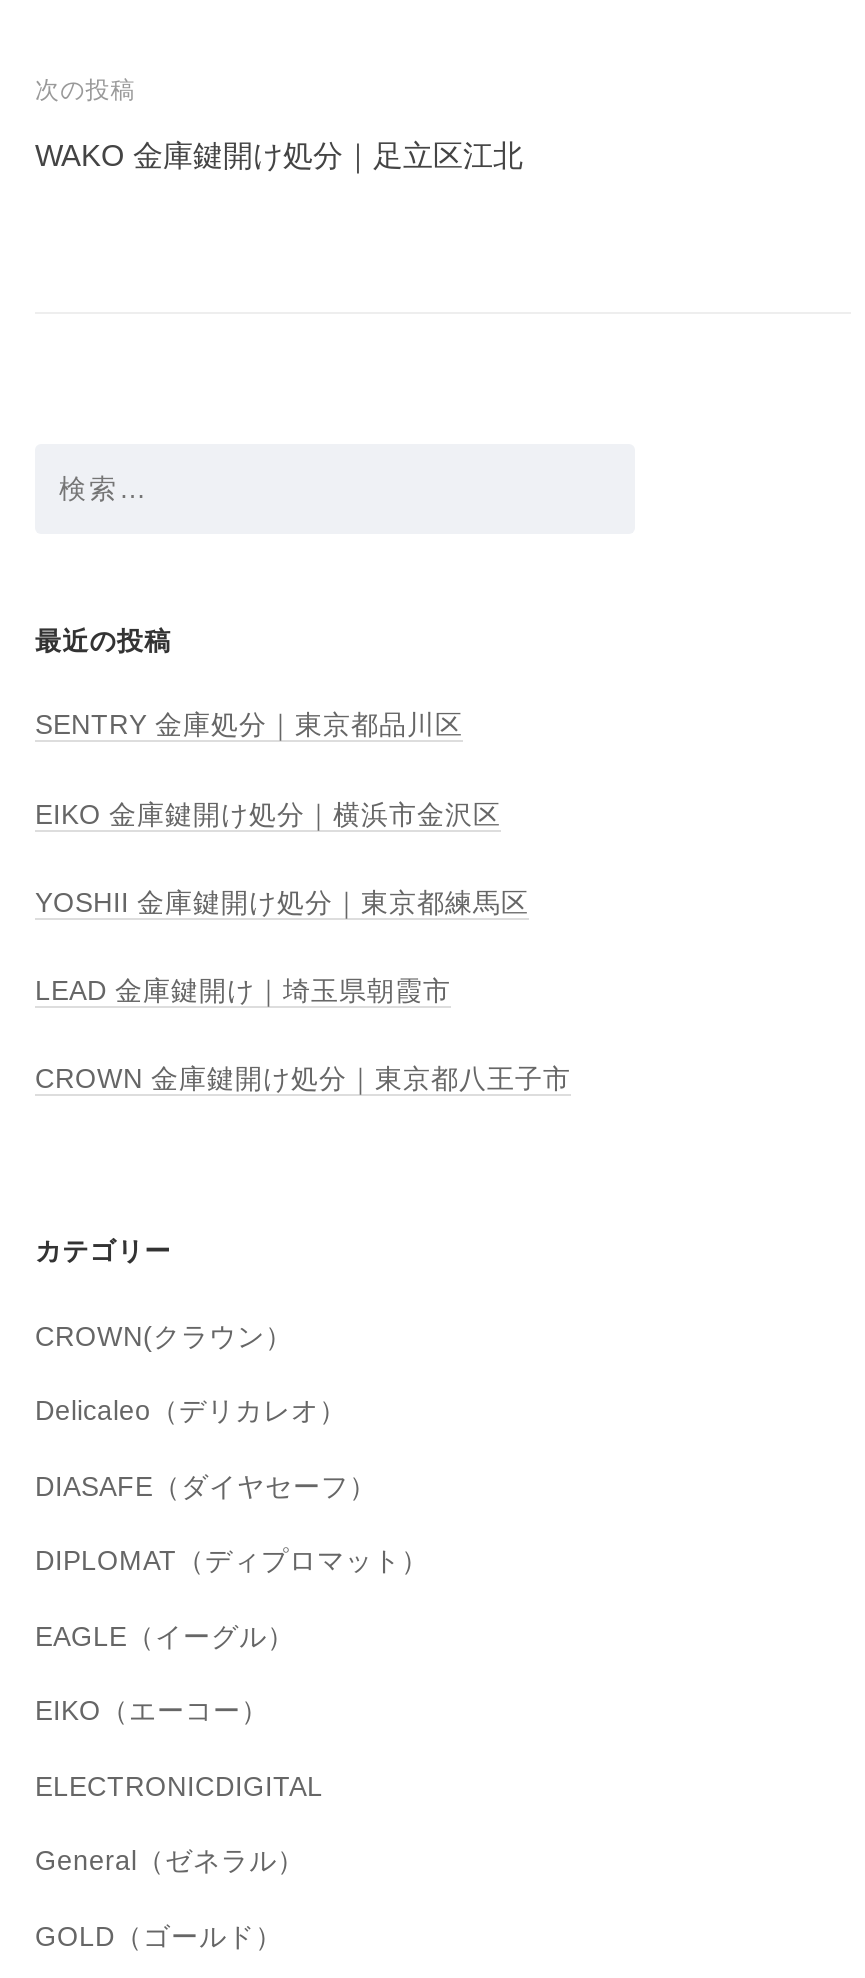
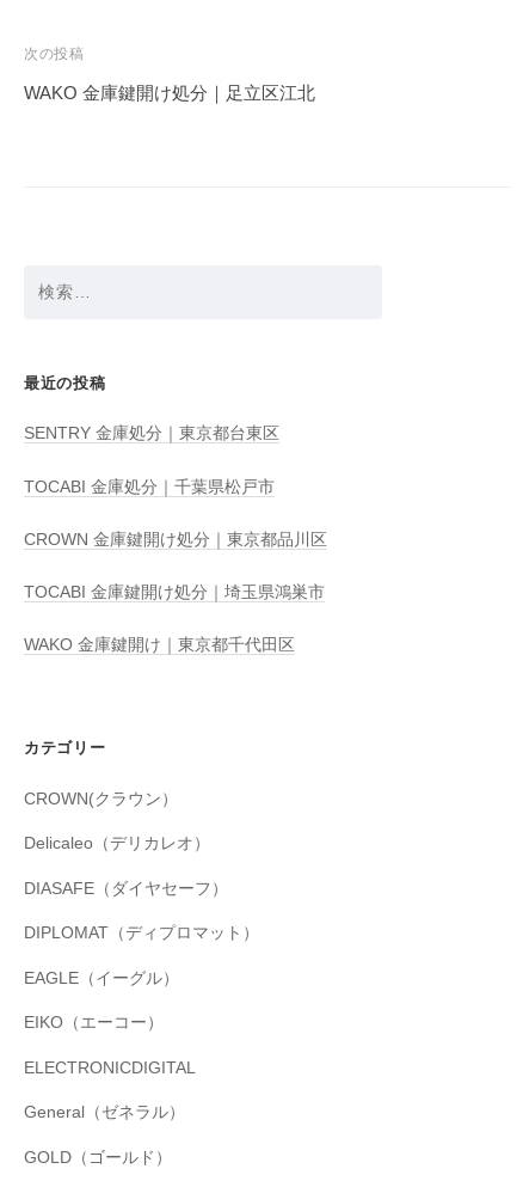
[35,711,463,741] SENTRY 金庫処分｜東京都品川区 -> [24,425,279,443] SENTRY 金庫処分｜東京都台東区
[35,799,501,829] EIKO 金庫鍵開け処分｜横浜市金沢区 -> [24,478,275,496] TOCABI 金庫処分｜千葉県松戸市
[35,888,529,918] YOSHII 金庫鍵開け処分｜東京都練馬区 -> [24,531,327,549] CROWN 金庫鍵開け処分｜東京都品川区
[35,976,451,1006] LEAD 金庫鍵開け｜埼玉県朝霞市 -> [24,583,325,601] TOCABI 金庫鍵開け処分｜埼玉県鴻巣市
[35,1065,571,1095] CROWN 金庫鍵開け処分｜東京都八王子市 -> [24,636,295,654] WAKO 金庫鍵開け｜東京都千代田区

